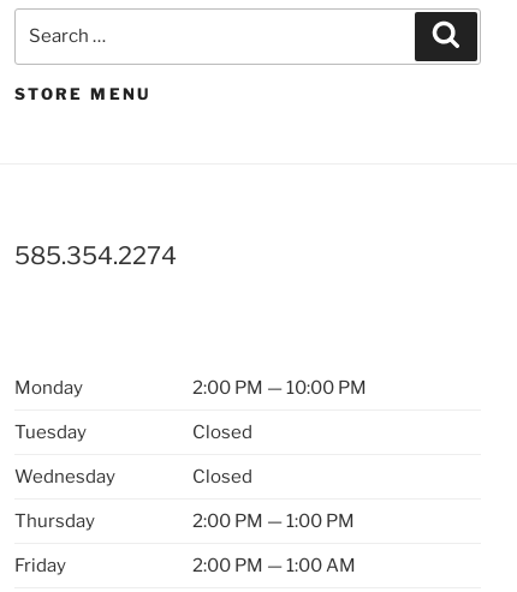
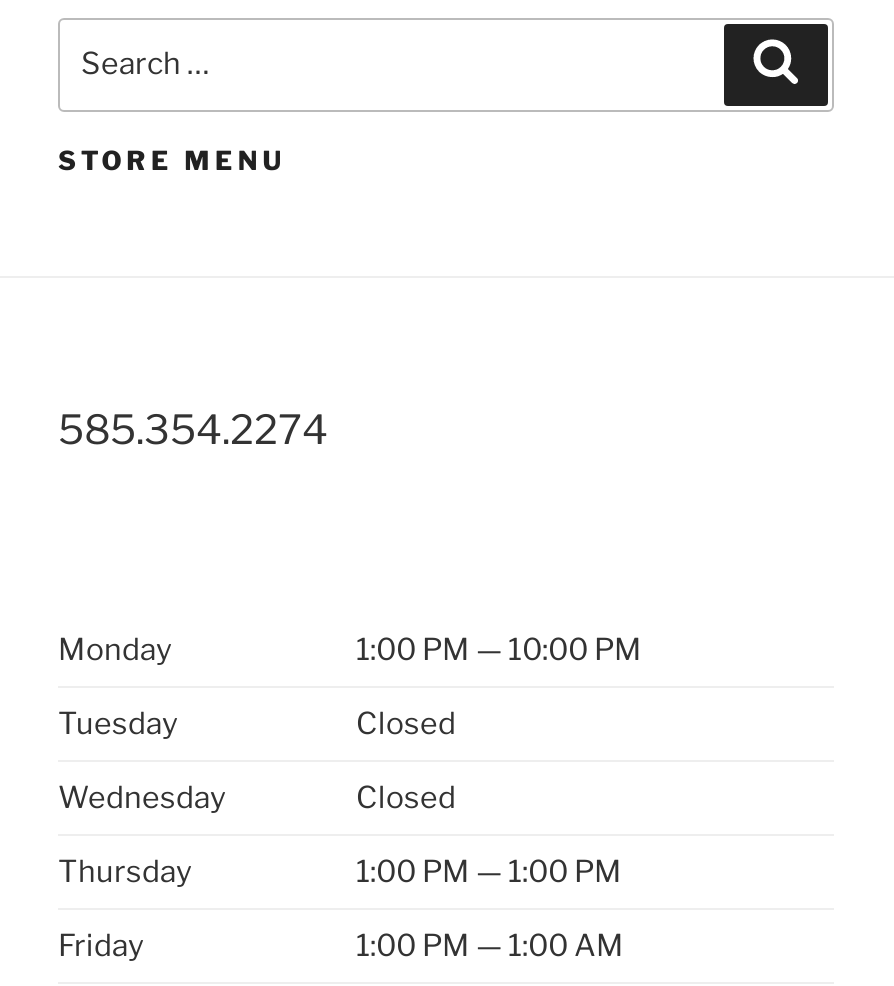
[192,377,367,399] 2:00 PM — 10:00 PM -> [356,632,642,668] 1:00 PM — 10:00 PM
[192,510,355,532] 2:00 PM — 1:00 PM -> [356,854,622,890] 1:00 PM — 1:00 PM
[192,555,356,576] 2:00 PM — 1:00 AM -> [356,928,624,964] 1:00 PM — 1:00 AM

